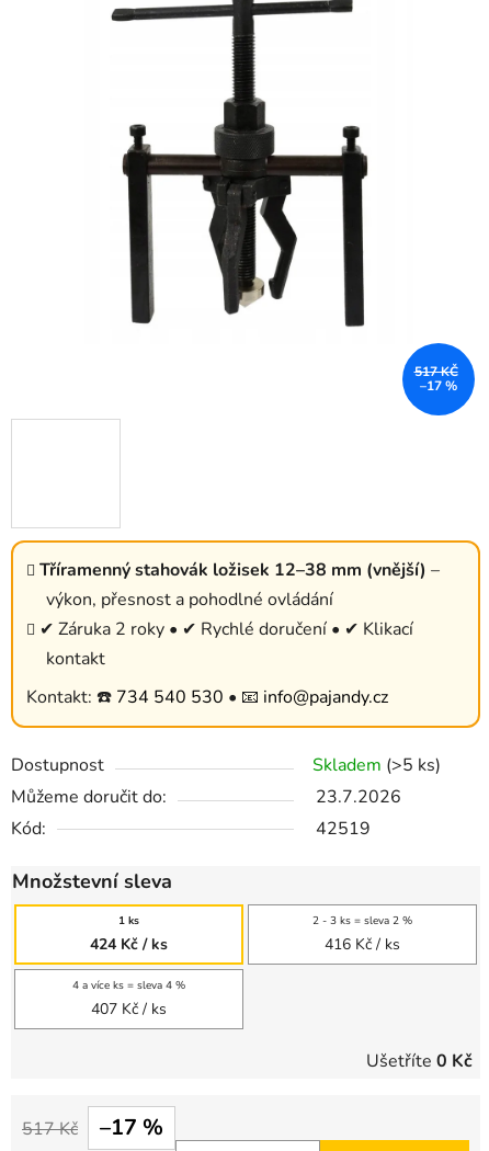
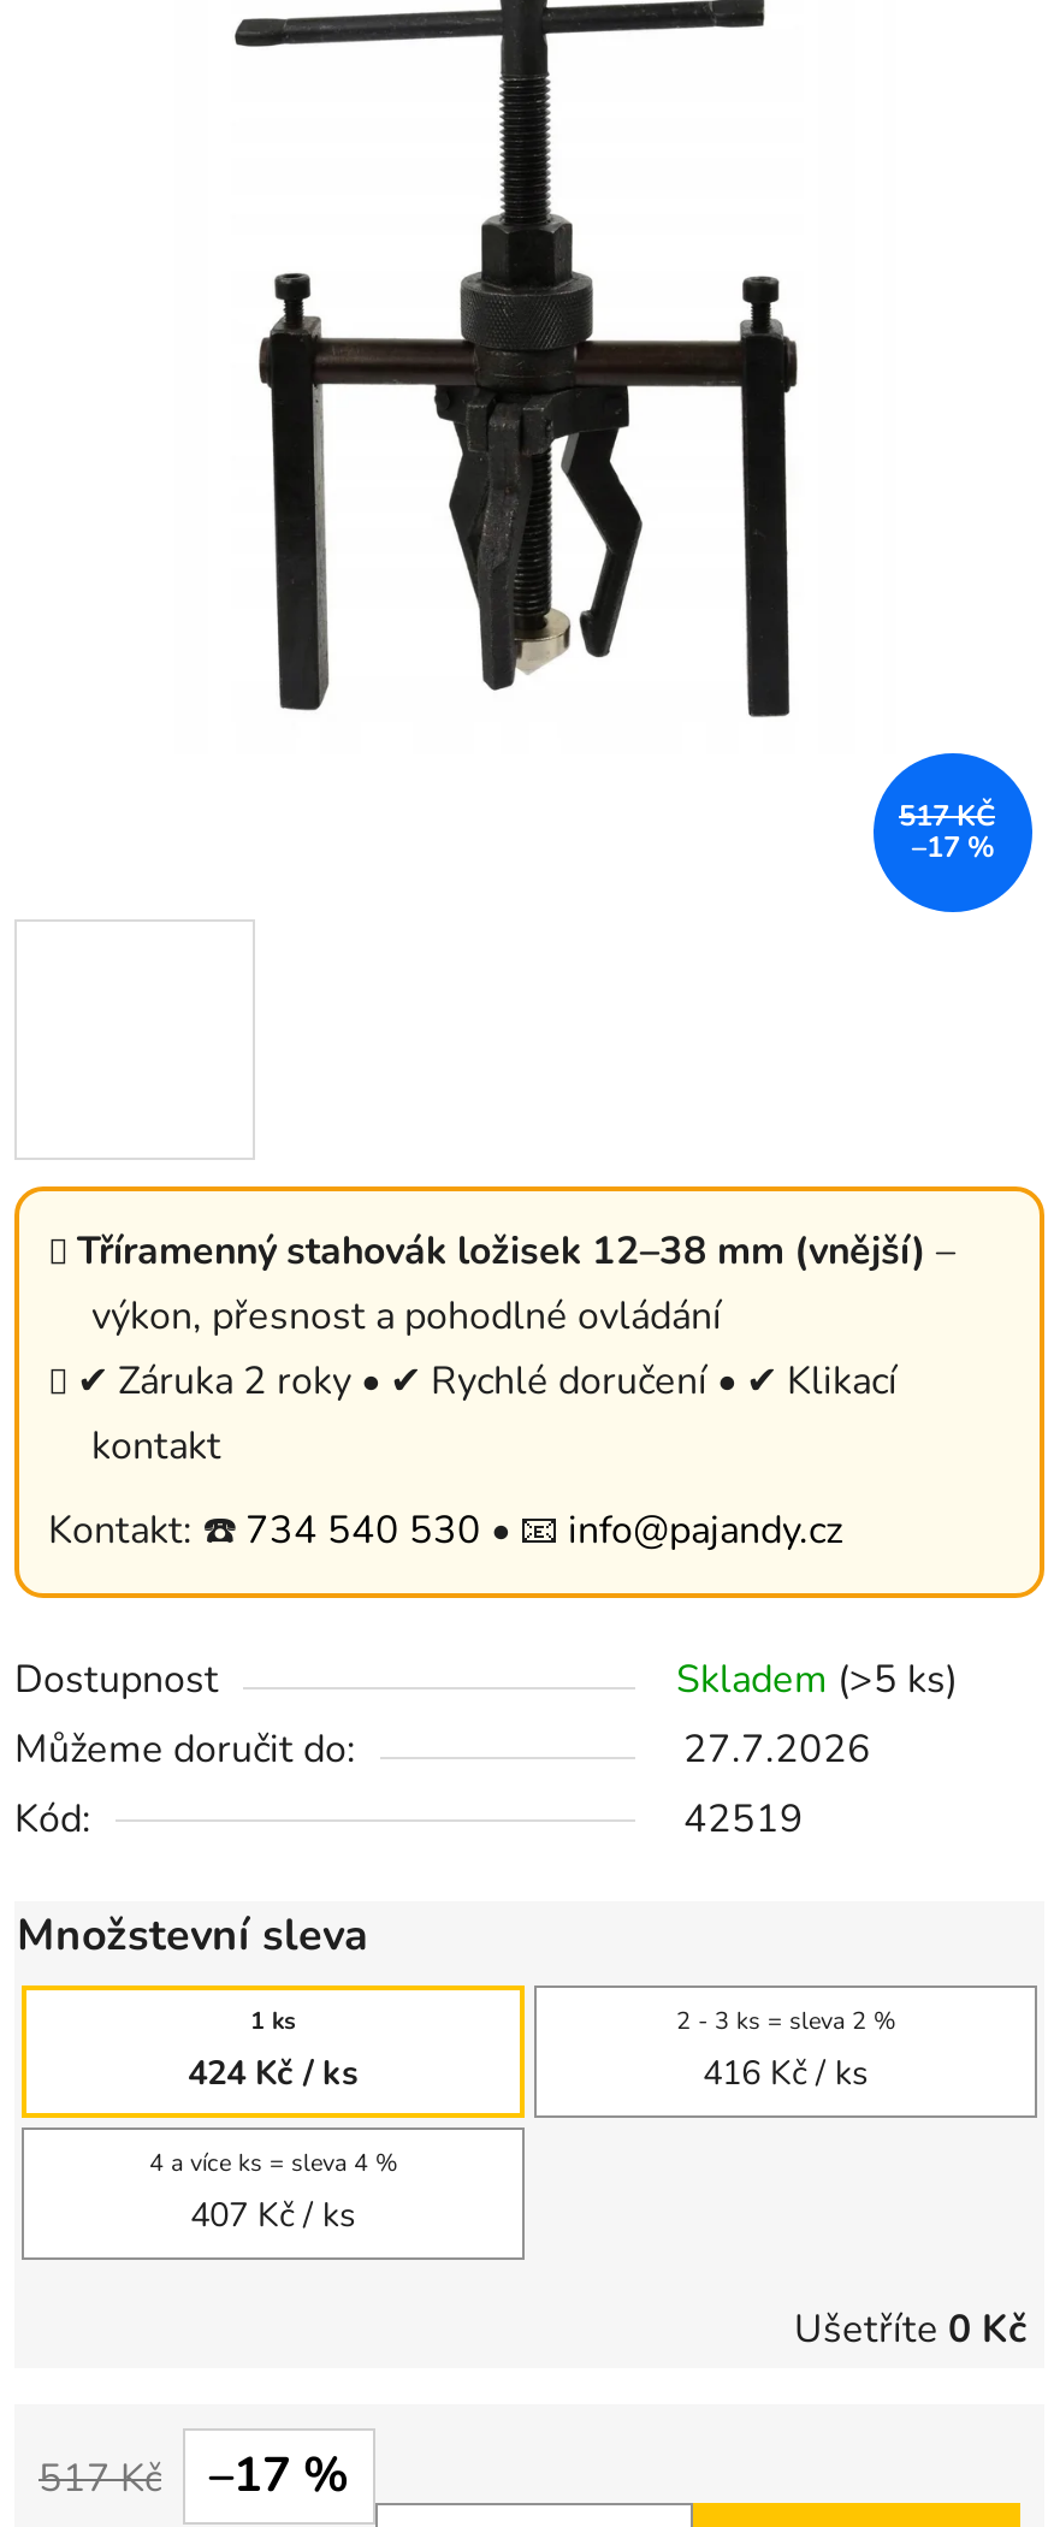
[316,785,401,809] 23.7.2026 -> [683,1724,871,1777] 27.7.2026

